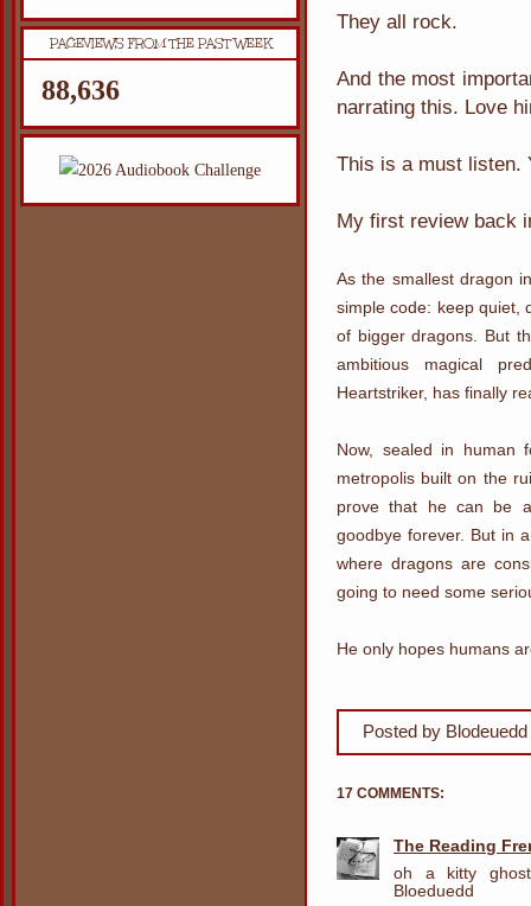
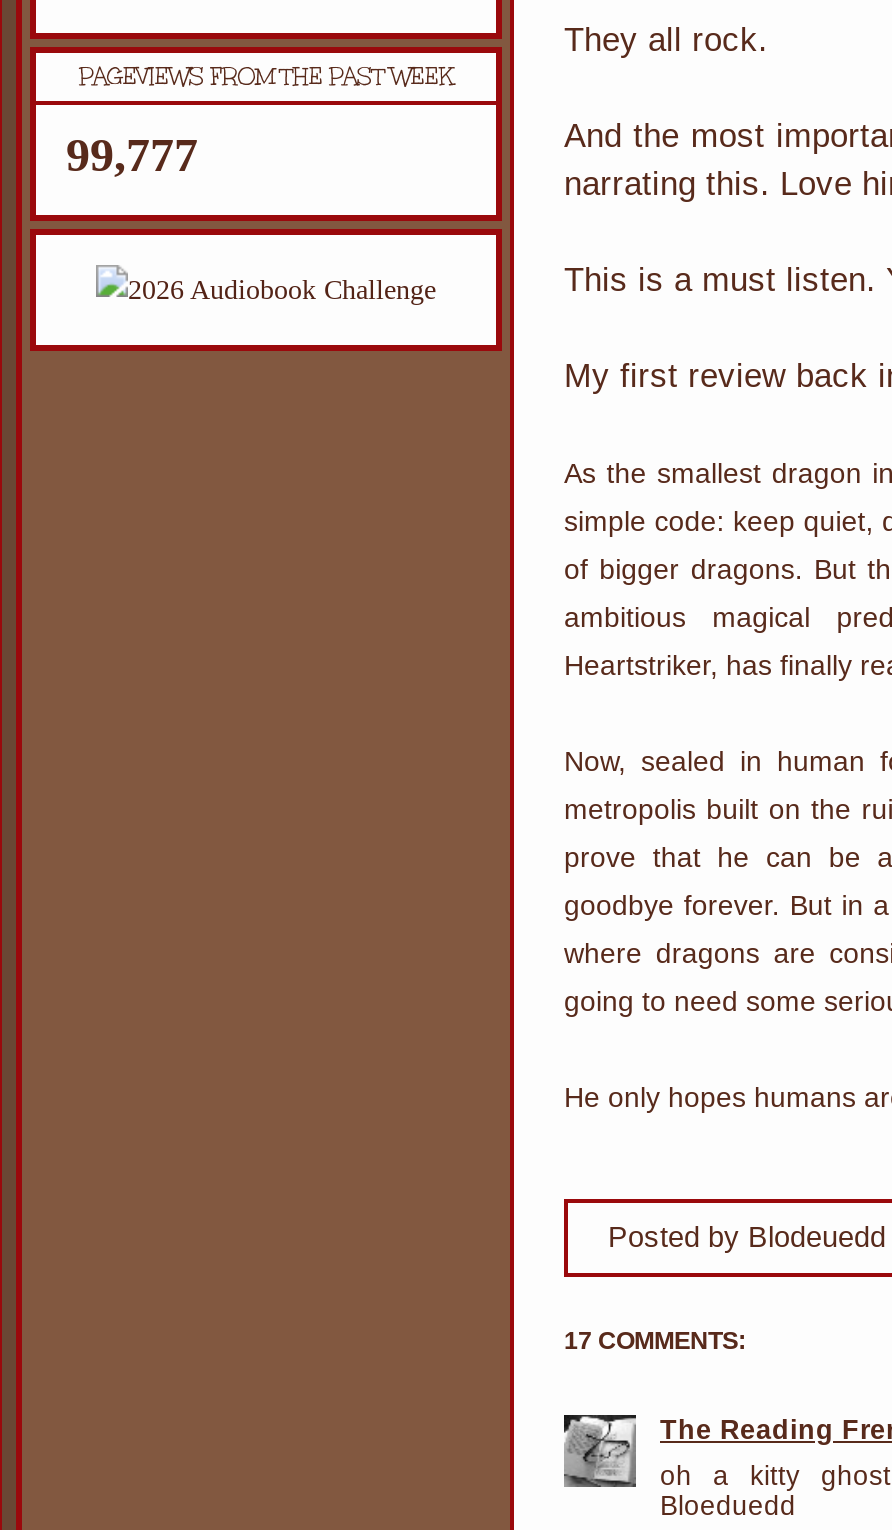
[41,75,120,106] 88,636 -> [66,129,198,181] 99,777

